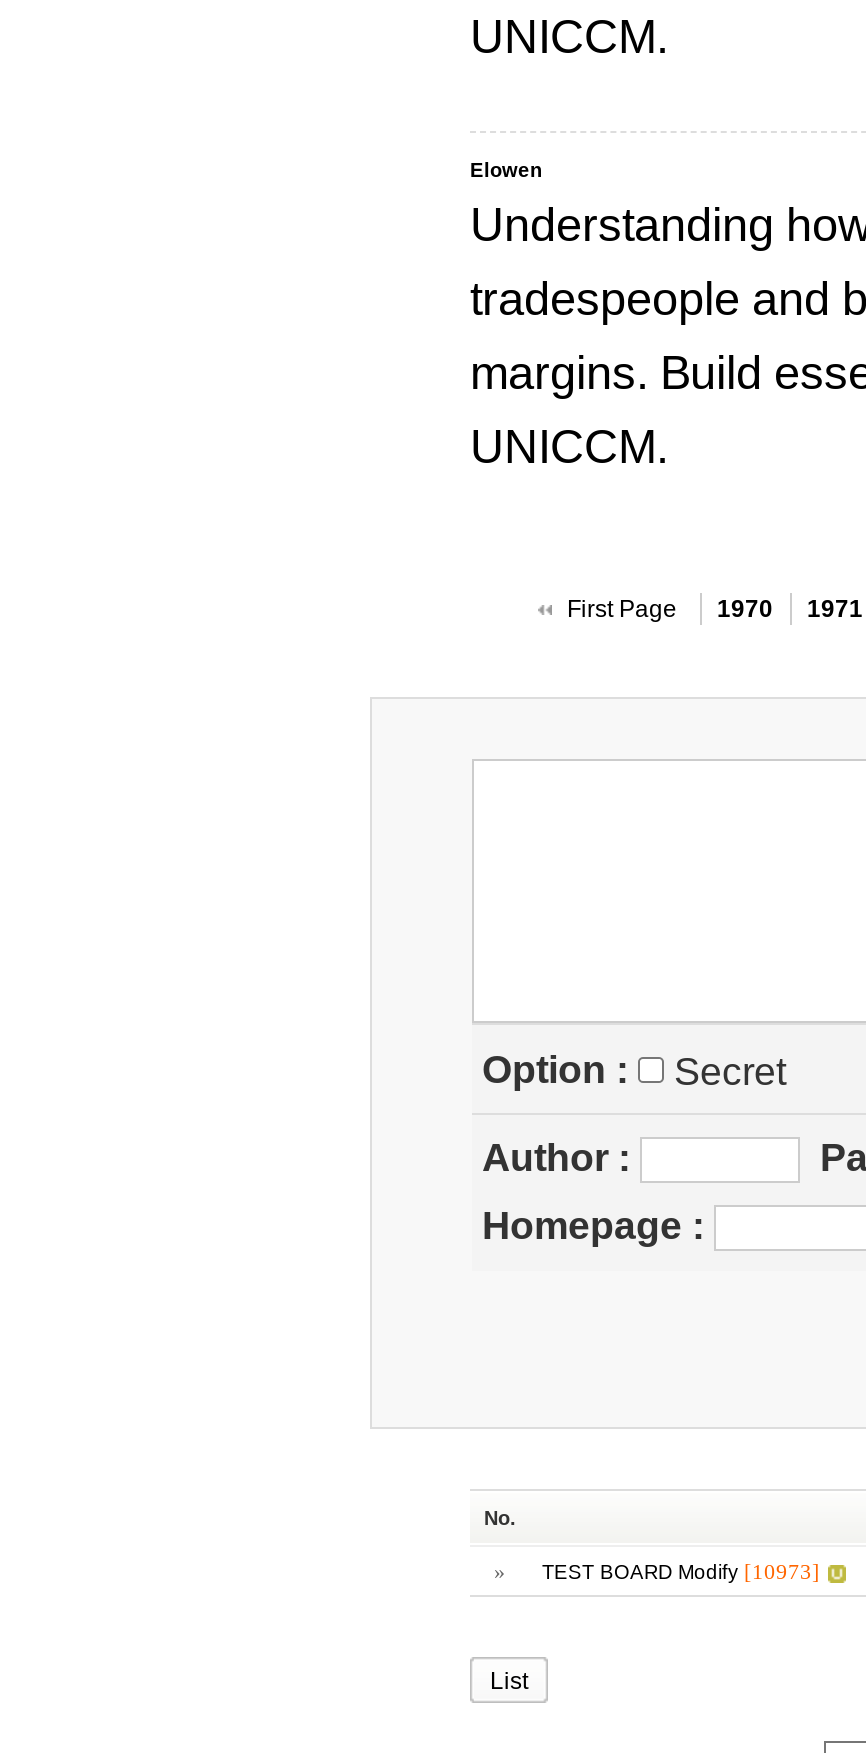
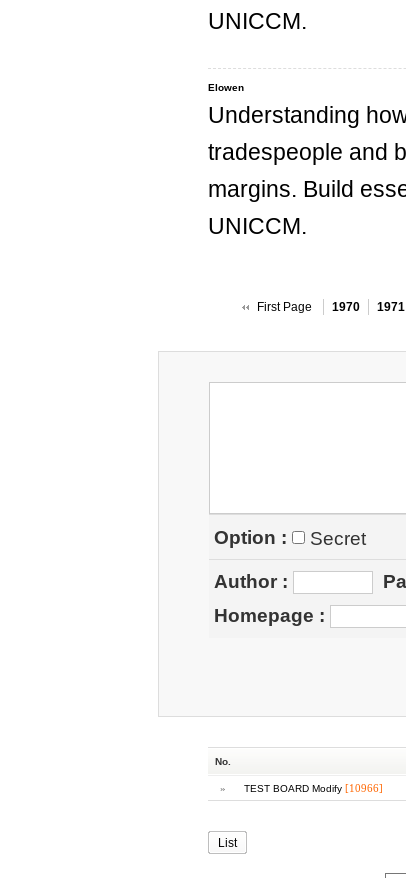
[542,1560,820,1584] TEST BOARD Modify [10973] -> [244,782,383,794] TEST BOARD Modify [10966]

